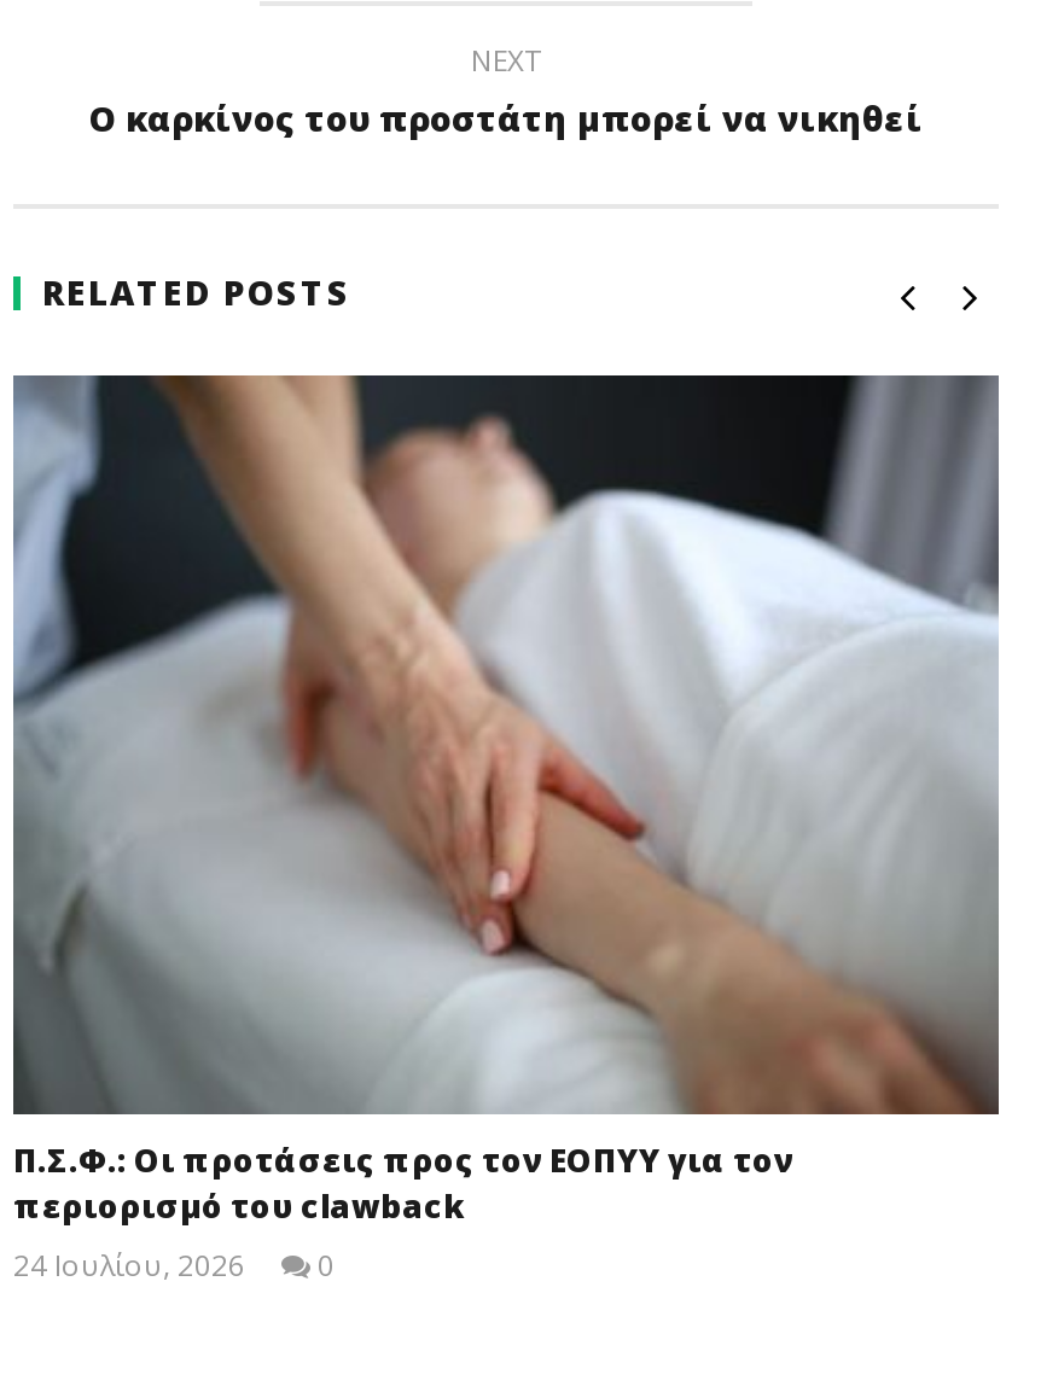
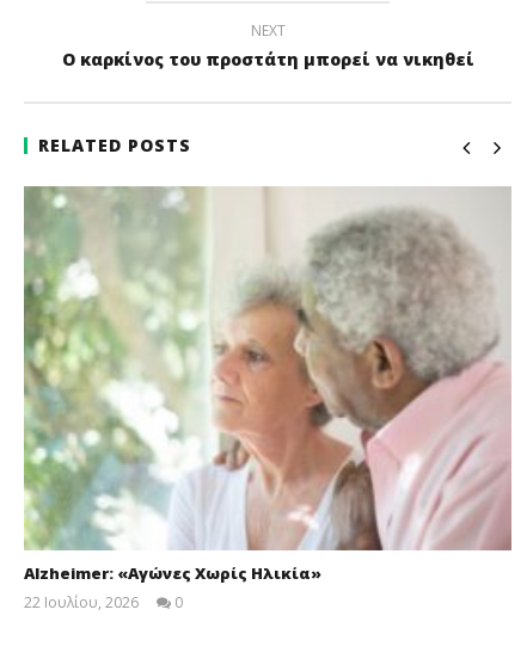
[11,372,999,1287] [image] | Π.Σ.Φ.: Οι προτάσεις προς τον ΕΟΠΥΥ για τον | περιορισμό του clawback | 24 Ιουλίου, 2026 -> [23,185,513,612] [image] | Alzheimer: «Αγώνες Χωρίς Ηλικία» | 22 Ιουλίου, 2026

